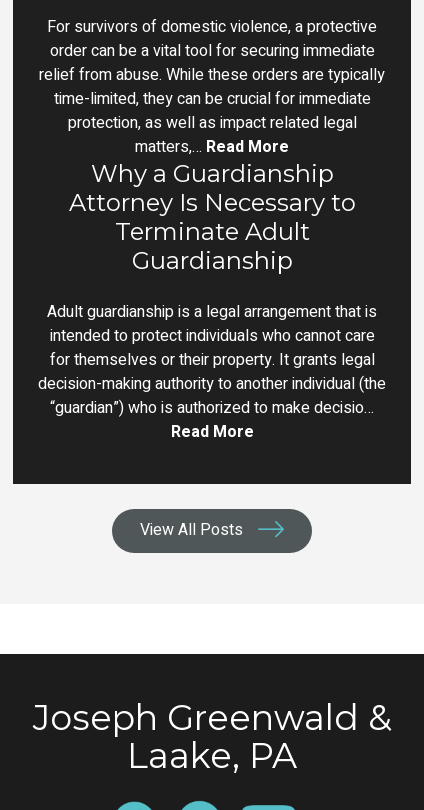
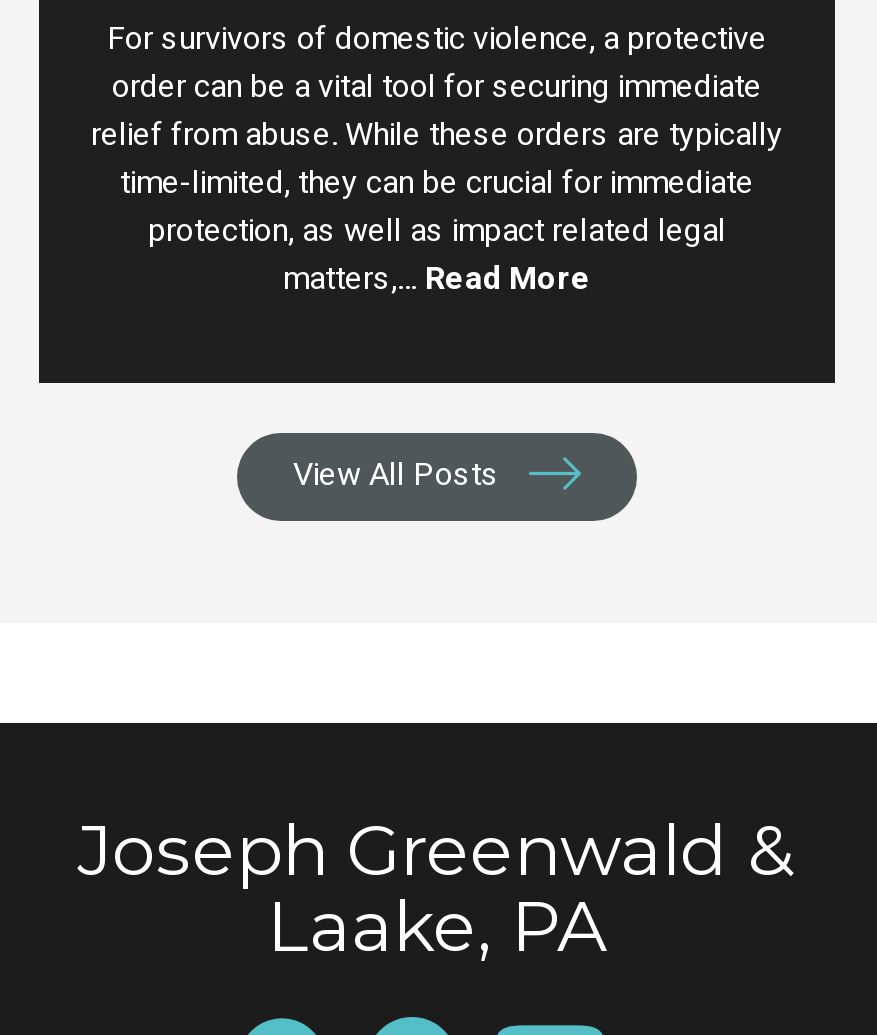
[38,159,386,444] Why a Guardianship | Attorney Is Necessary to | Terminate Adult | Guardianship | Adult guardianship is a legal arrangement that is | intended to protect individuals who cannot care | for themselves or their property. It grants legal | decision-making authority to another individual (the | “guardian”) who is authorized to make decisio… | Read More -> none

